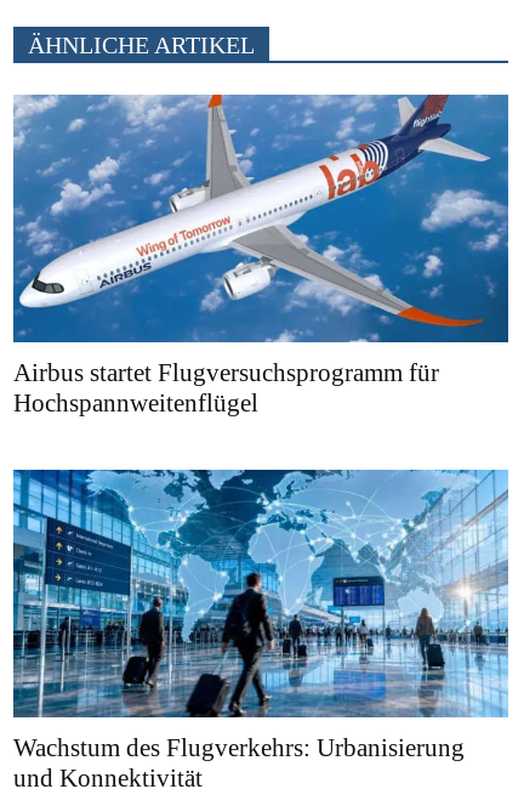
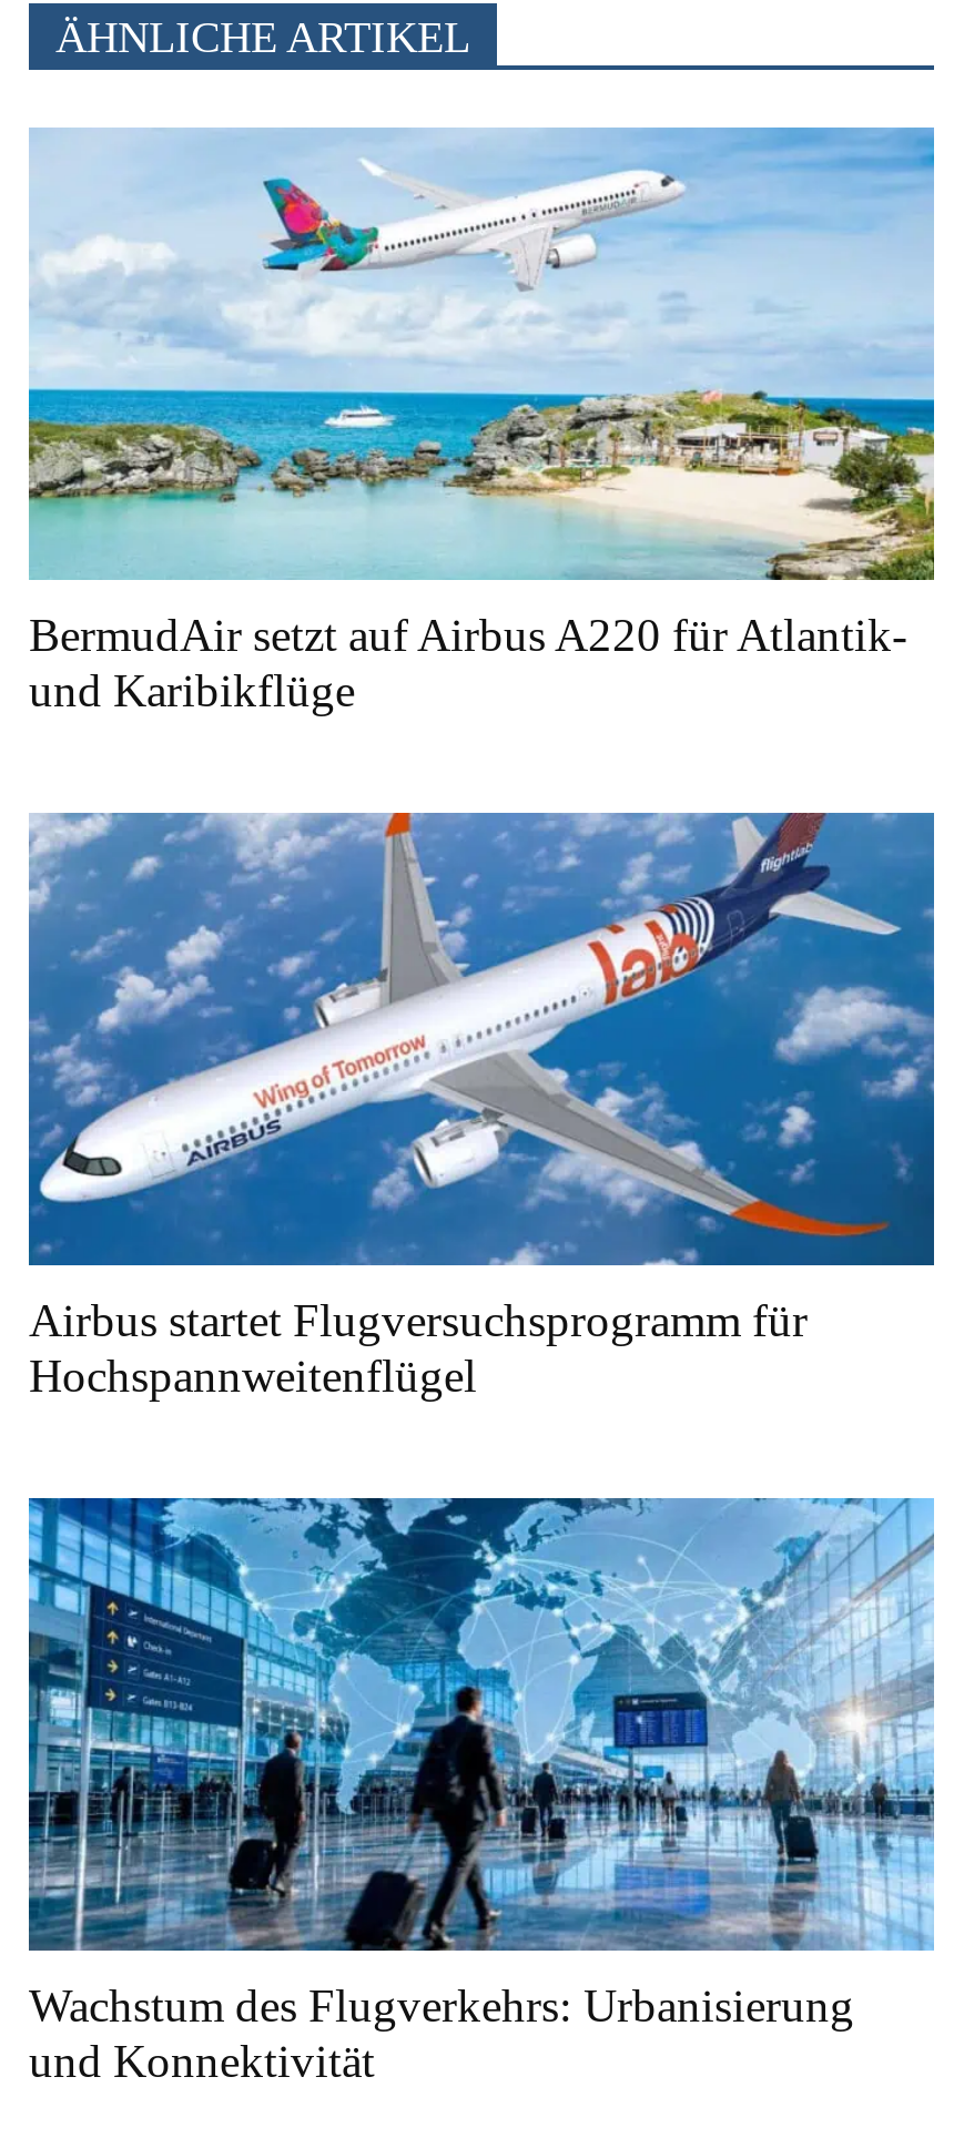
none -> [27,125,936,717] [image] | BermudAir setzt auf Airbus A220 für Atlantik- | und Karibikflüge

